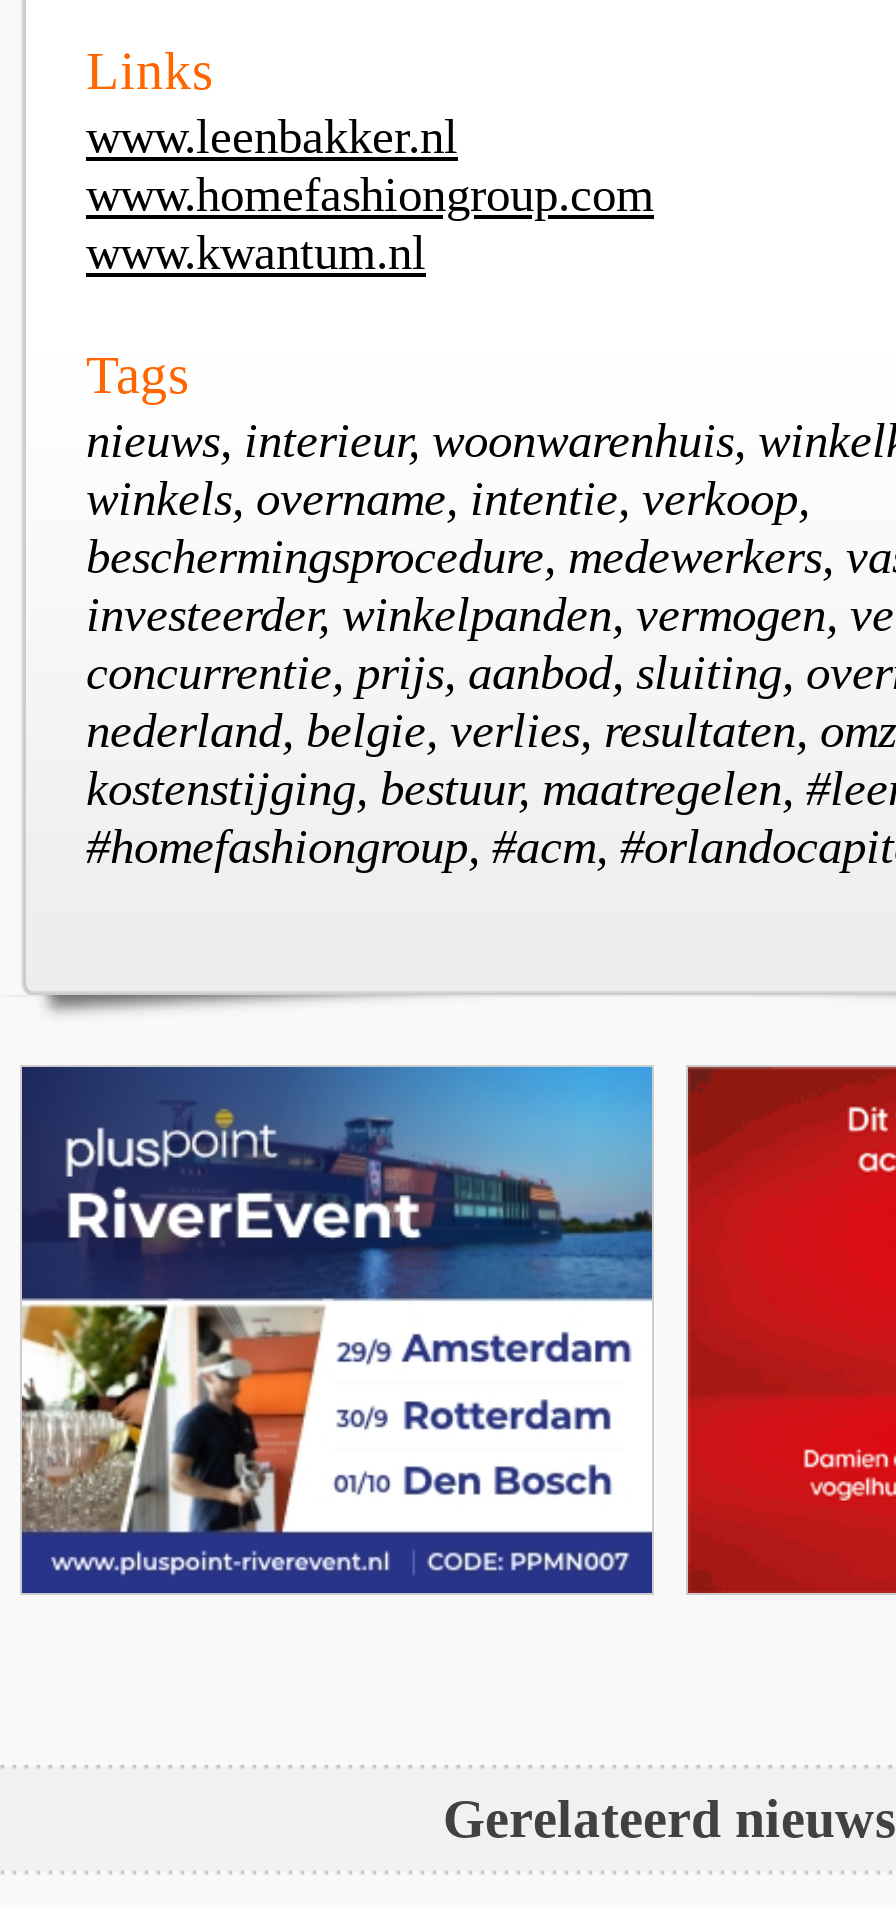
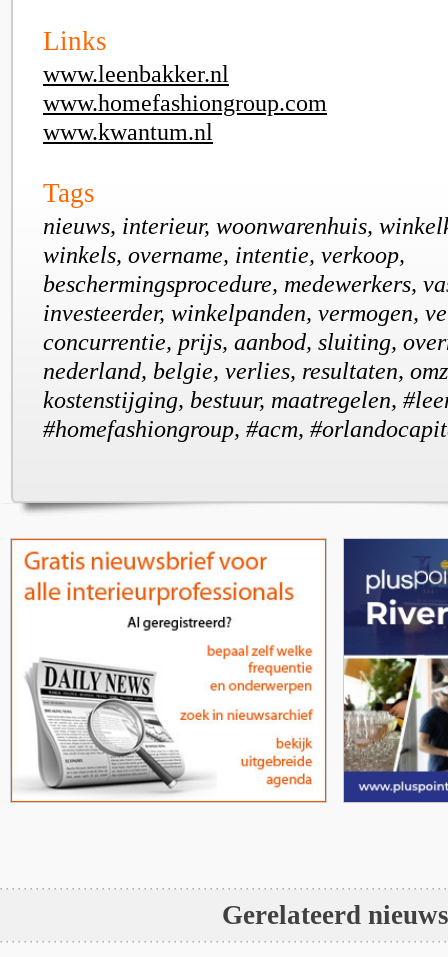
[20,1065,654,1595] [image] -> [10,538,327,803] [image]
[686,1065,890,1595] [image] -> [343,538,445,803] [image]

